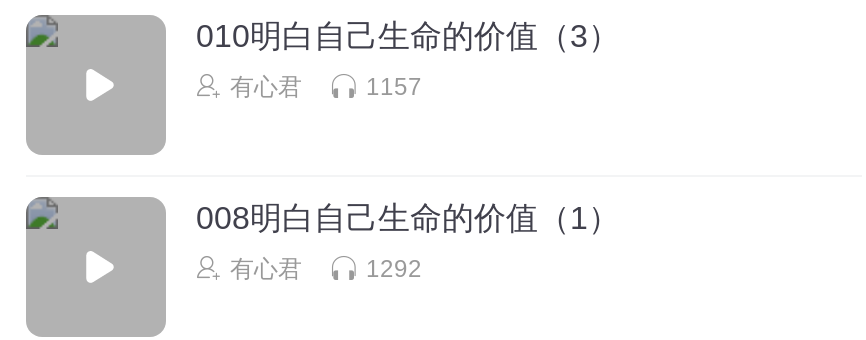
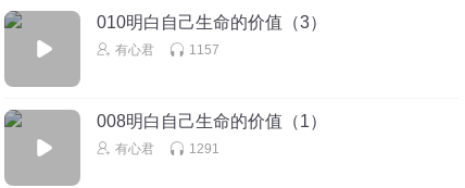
[366,254,422,282] 1292 -> [189,141,219,156] 1291

